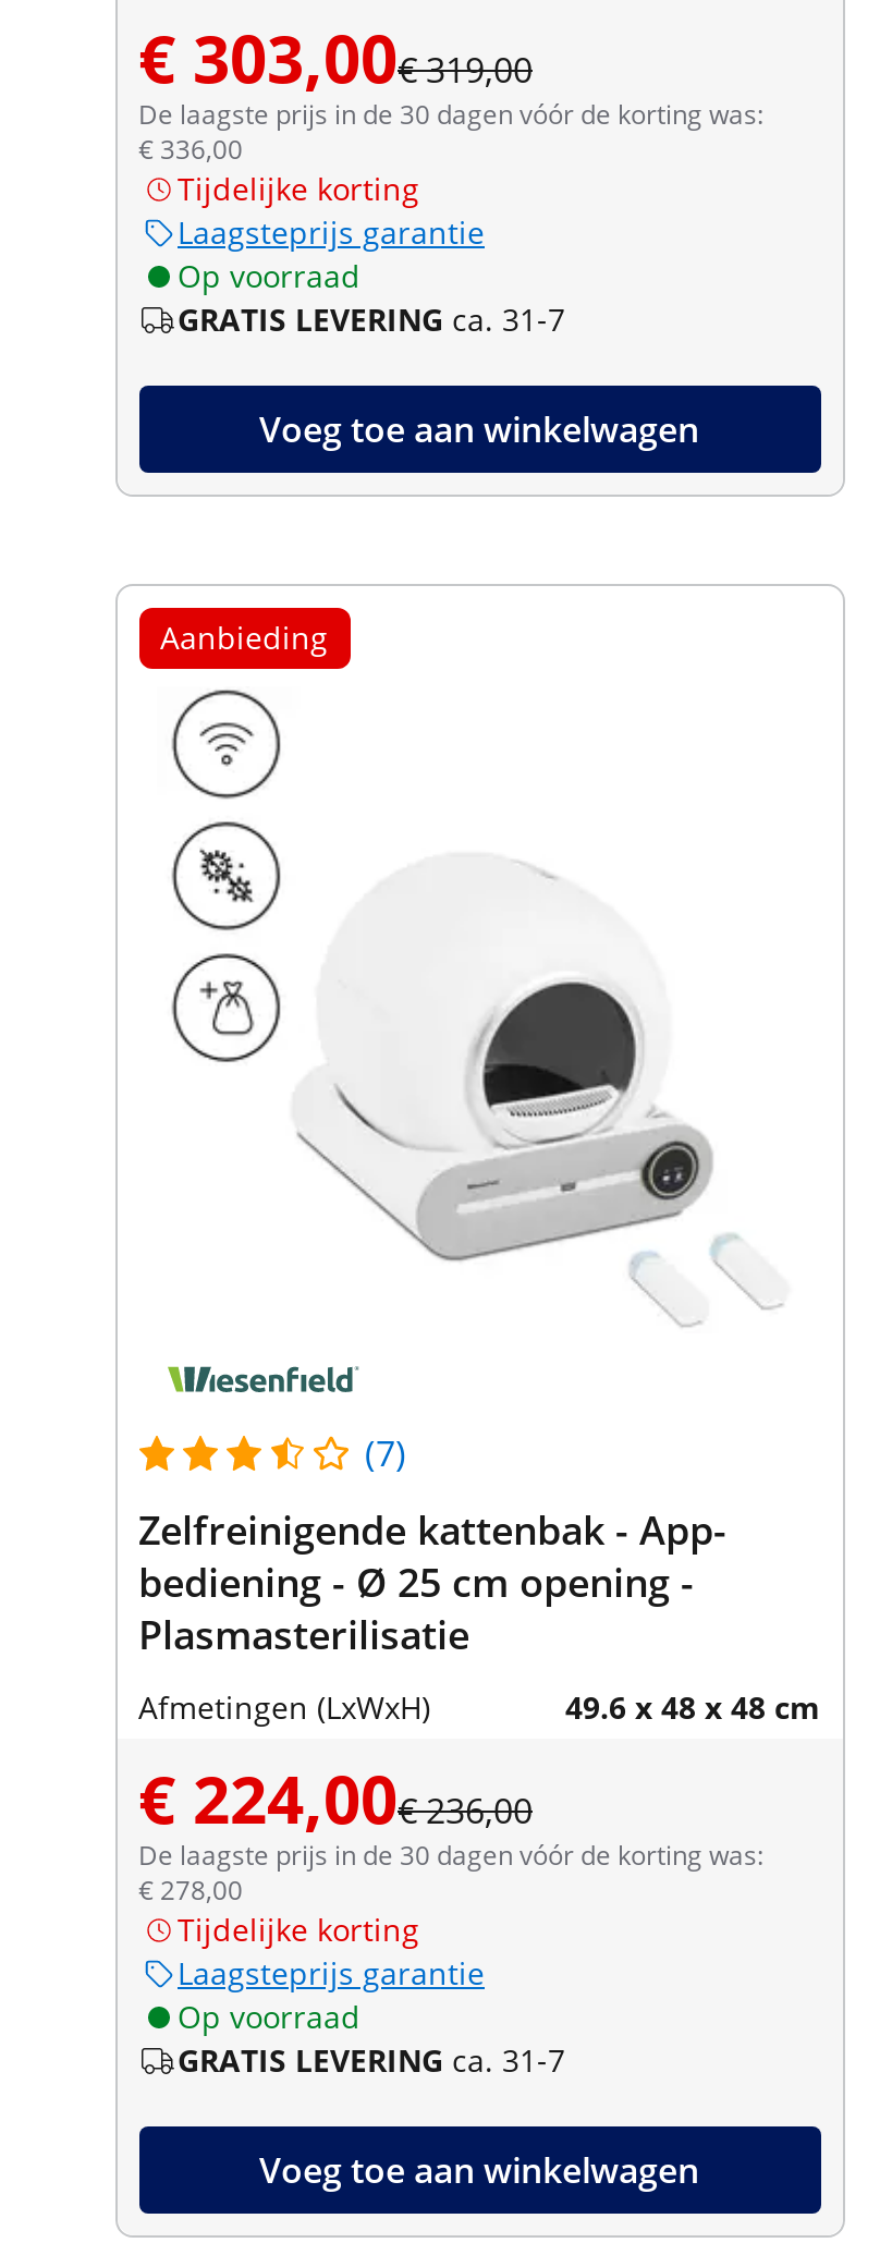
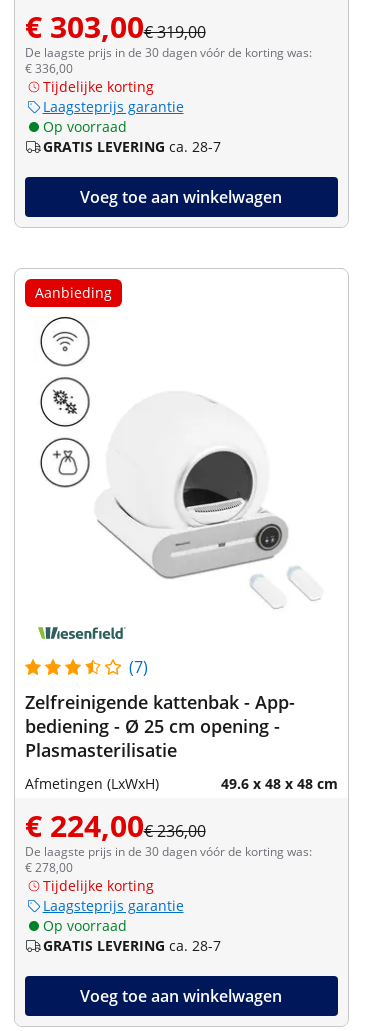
[178,298,565,339] GRATIS LEVERING ca. 31-7 -> [42,137,220,156] GRATIS LEVERING ca. 28-7
[178,2038,565,2080] GRATIS LEVERING ca. 31-7 -> [42,936,220,955] GRATIS LEVERING ca. 28-7

